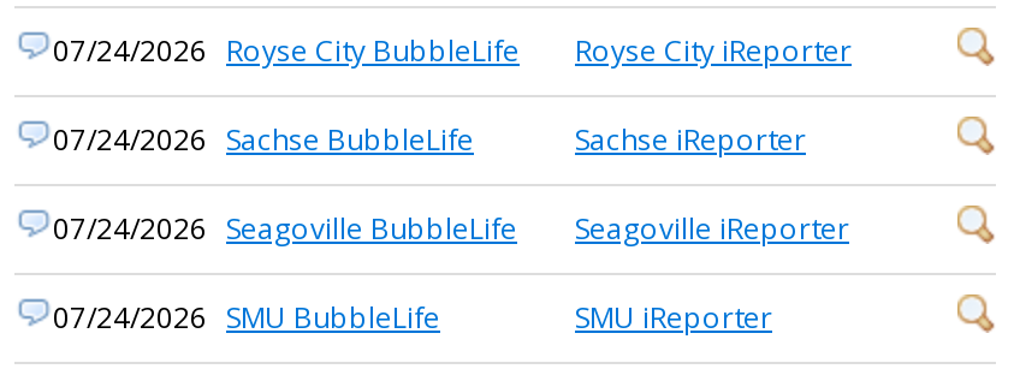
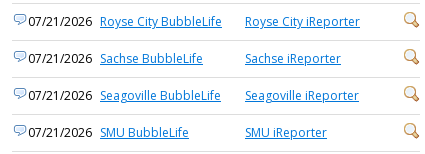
[53,30,520,71] 07/24/2026 Royse City BubbleLife -> [28,13,222,30] 07/21/2026 Royse City BubbleLife
[53,119,474,160] 07/24/2026 Sachse BubbleLife -> [28,50,203,67] 07/21/2026 Sachse BubbleLife
[53,208,517,249] 07/24/2026 Seagoville BubbleLife -> [28,87,221,104] 07/21/2026 Seagoville BubbleLife
[53,297,440,338] 07/24/2026 SMU BubbleLife -> [28,124,189,141] 07/21/2026 SMU BubbleLife

